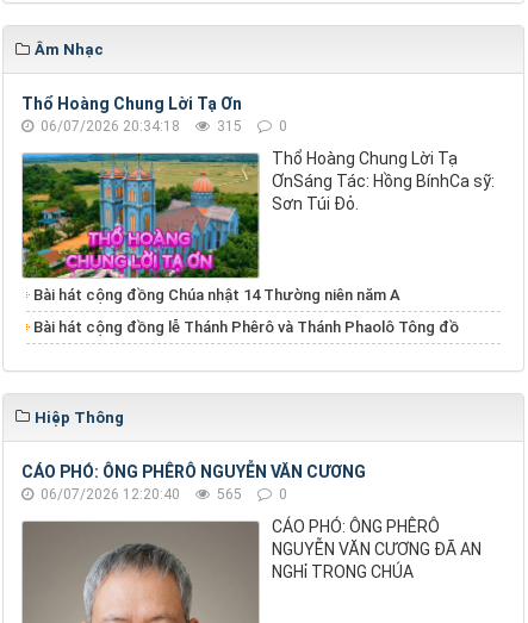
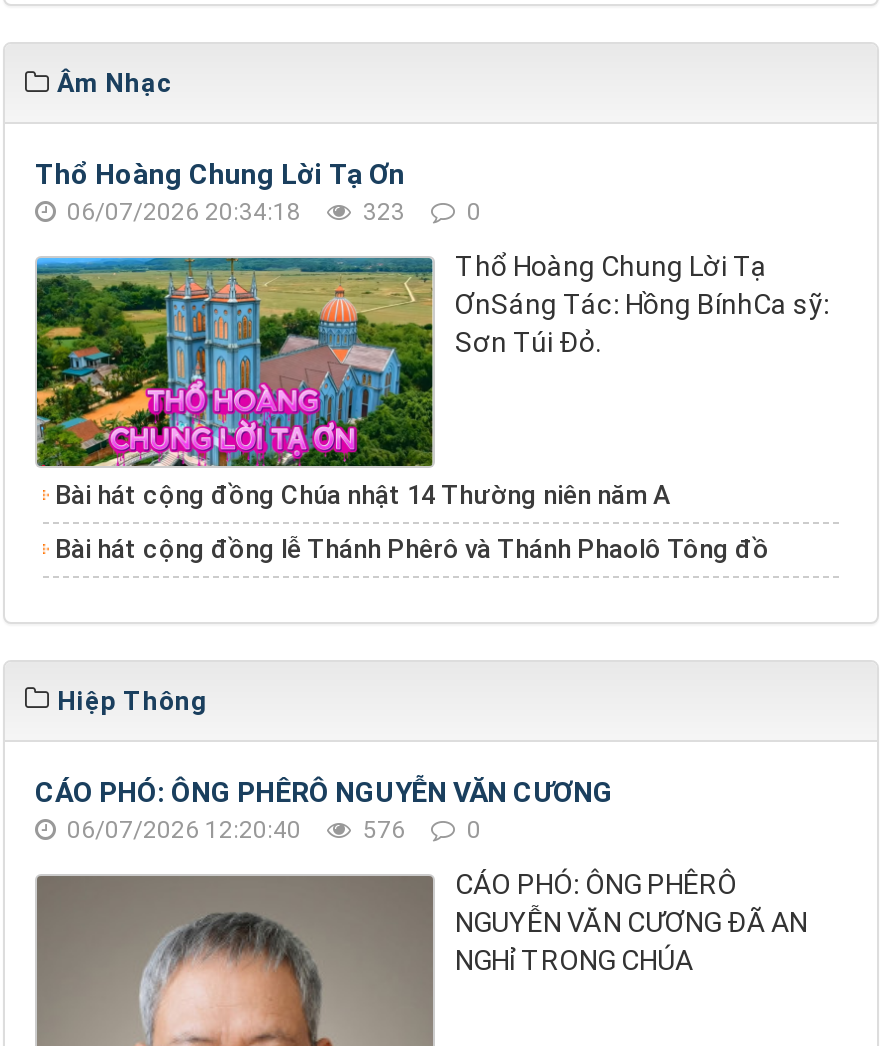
[37,118,287,135] 06/07/2026 20:34:18 315 0 -> [61,199,481,227] 06/07/2026 20:34:18 323 0
[37,486,287,503] 06/07/2026 12:20:40 565 0 -> [61,816,481,844] 06/07/2026 12:20:40 576 0

